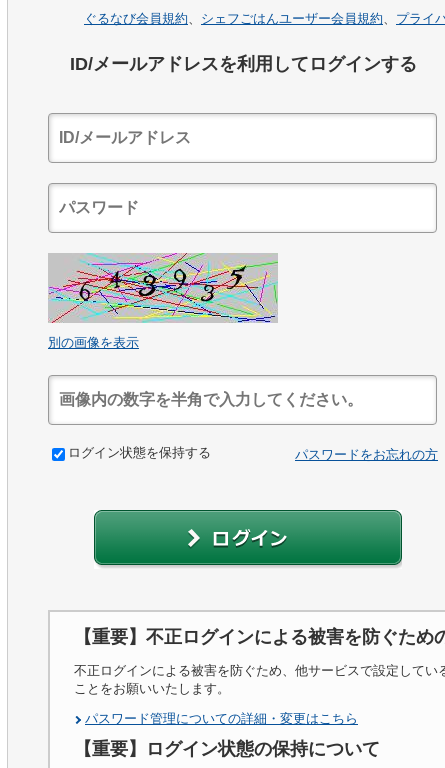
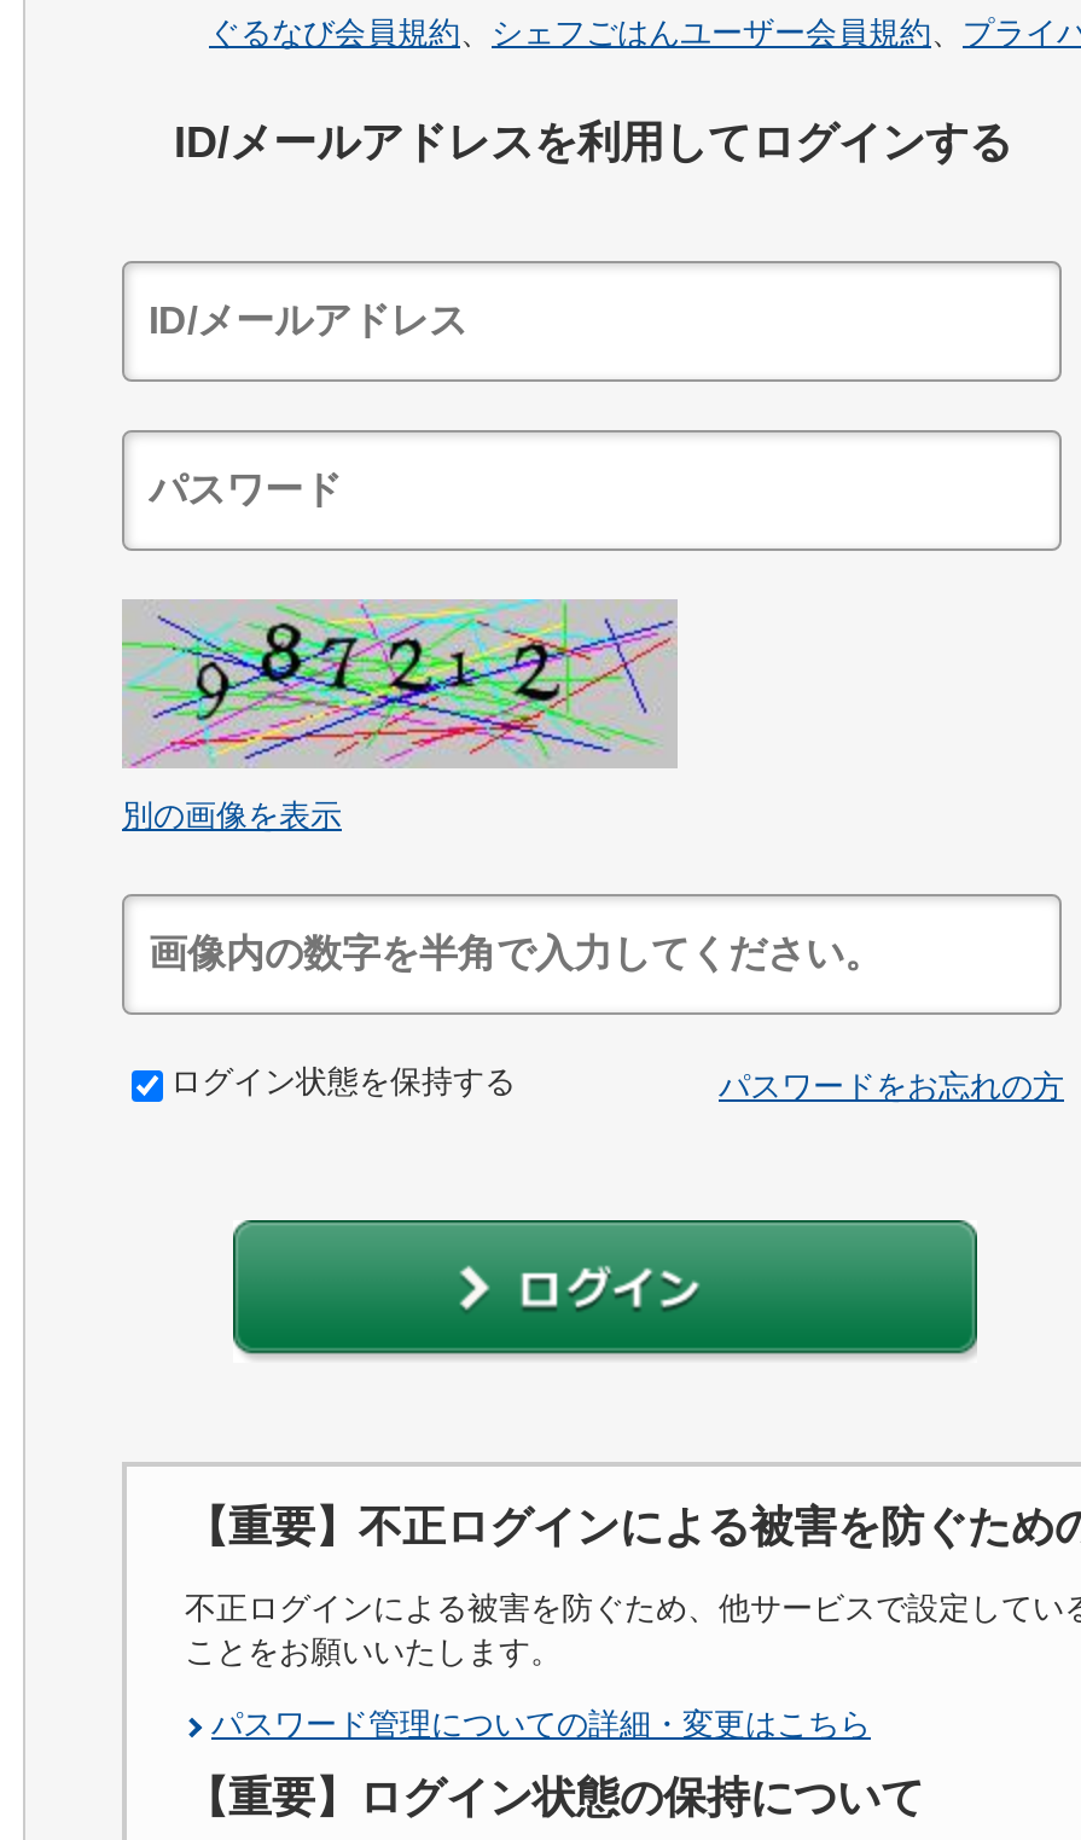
[49,252,278,323] [image] -> [122,597,678,768] [image]

